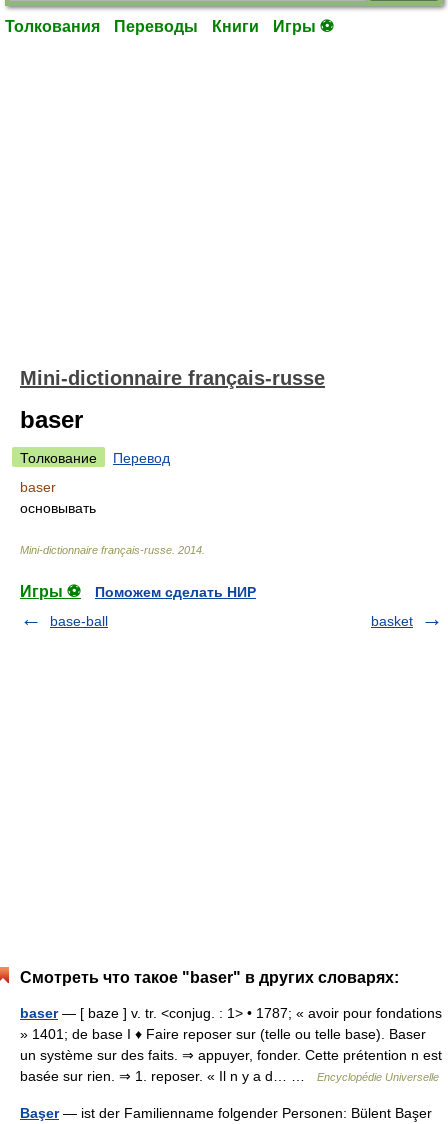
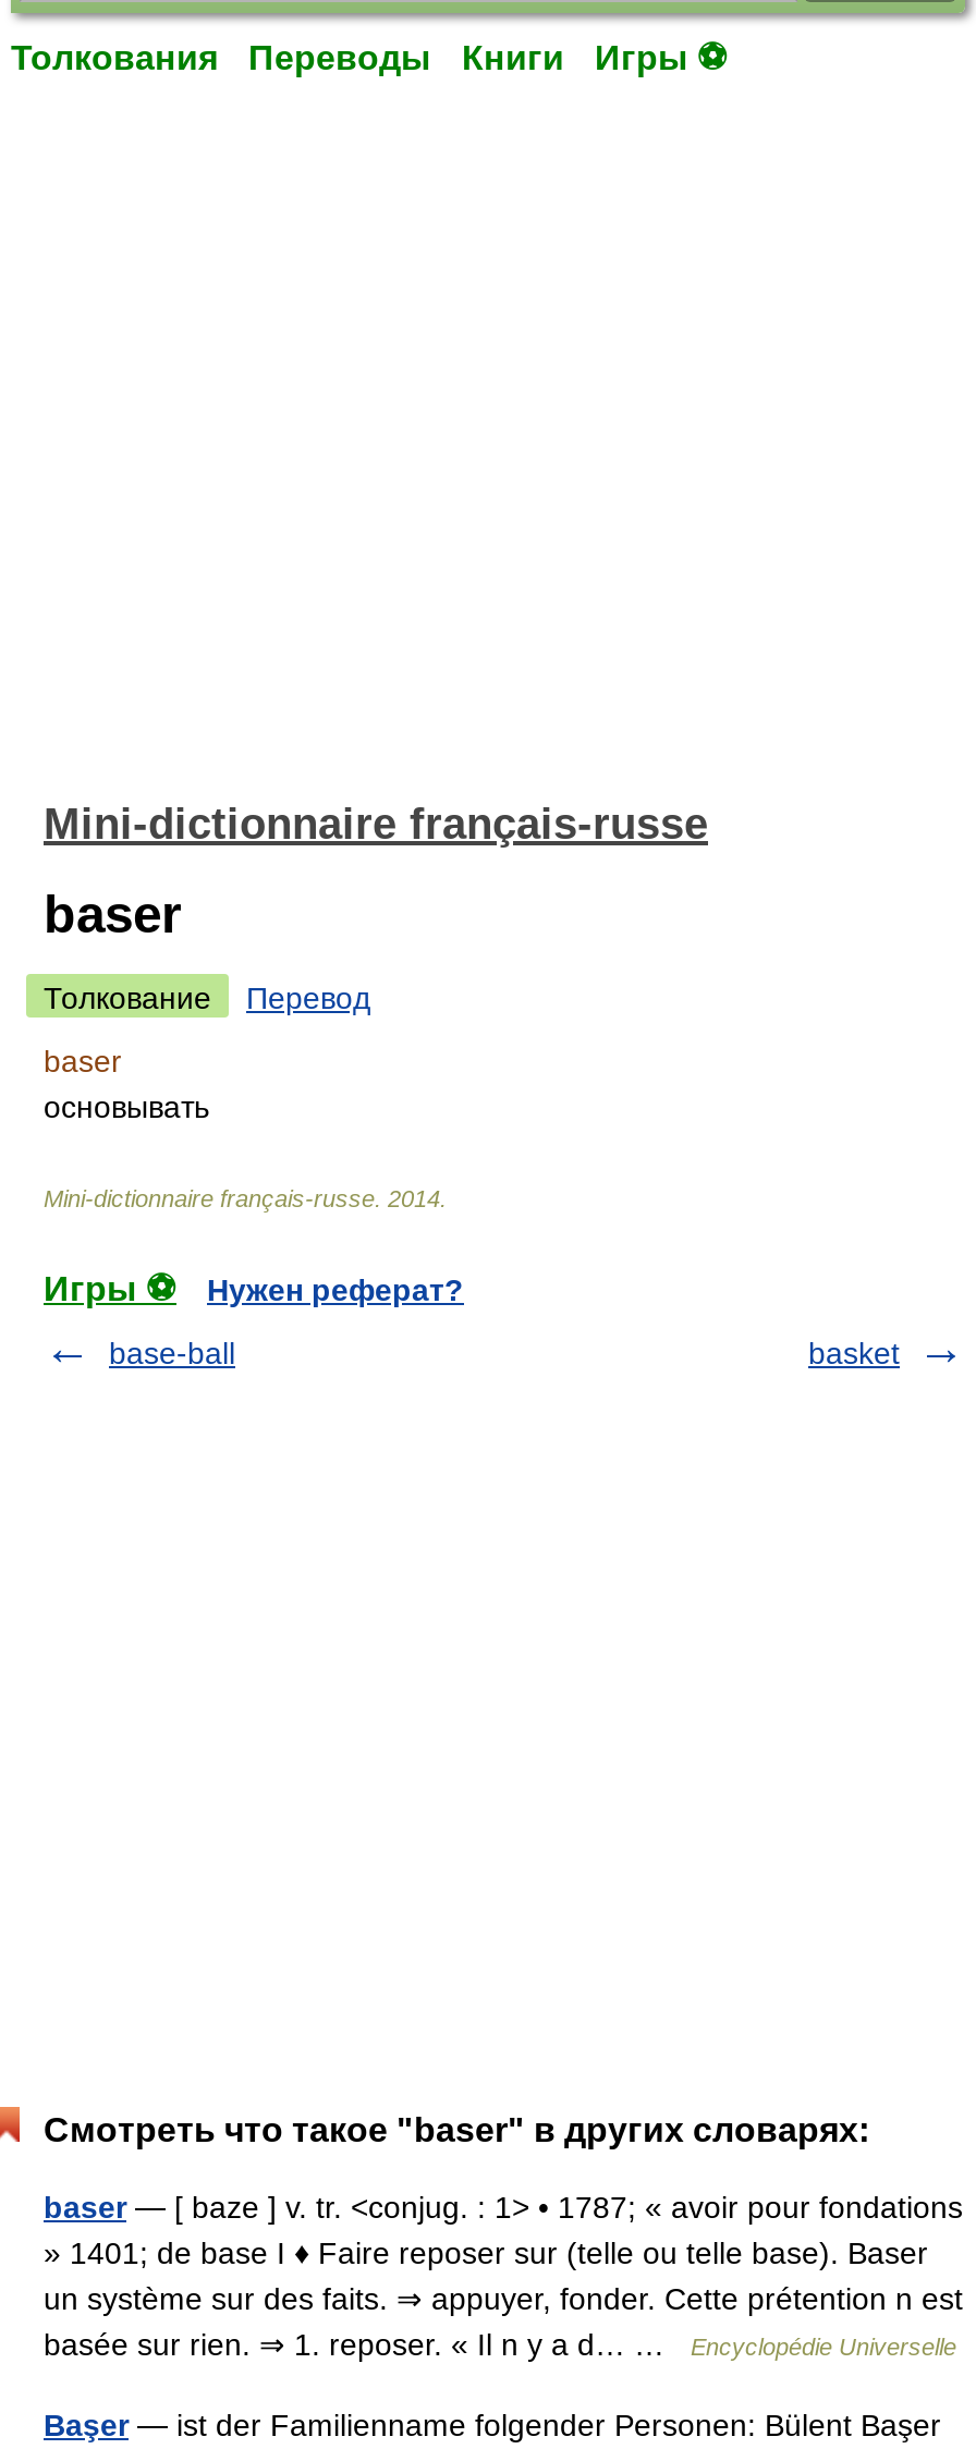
[95,584,256,600] Поможем сделать НИР -> [207,1272,464,1307] Нужен реферат?

